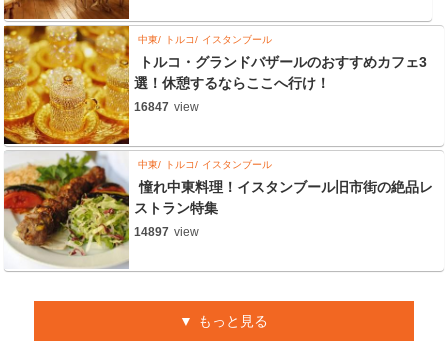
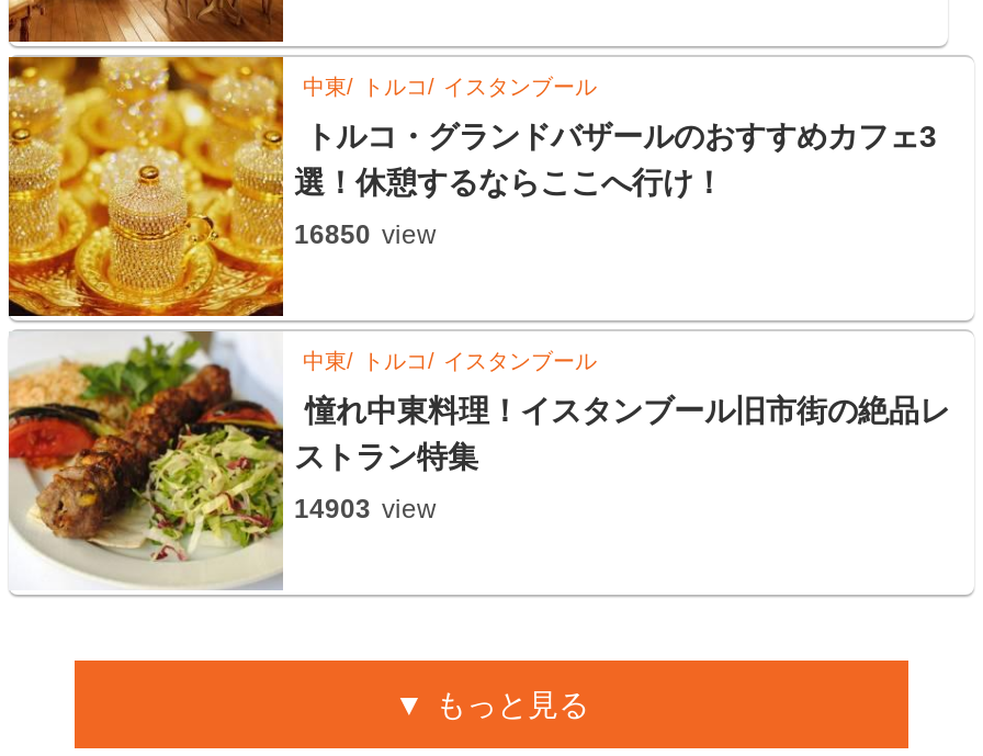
[134,100,199,114] 16847 view -> [294,220,437,251] 16850 view
[134,225,199,239] 14897 view -> [294,494,437,525] 14903 view

